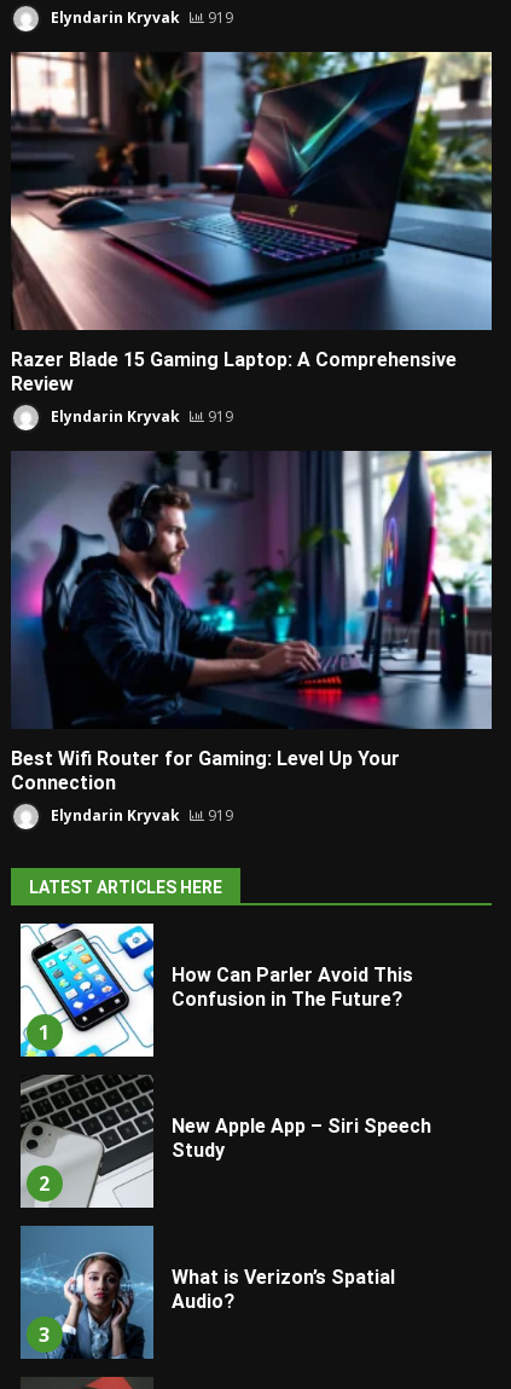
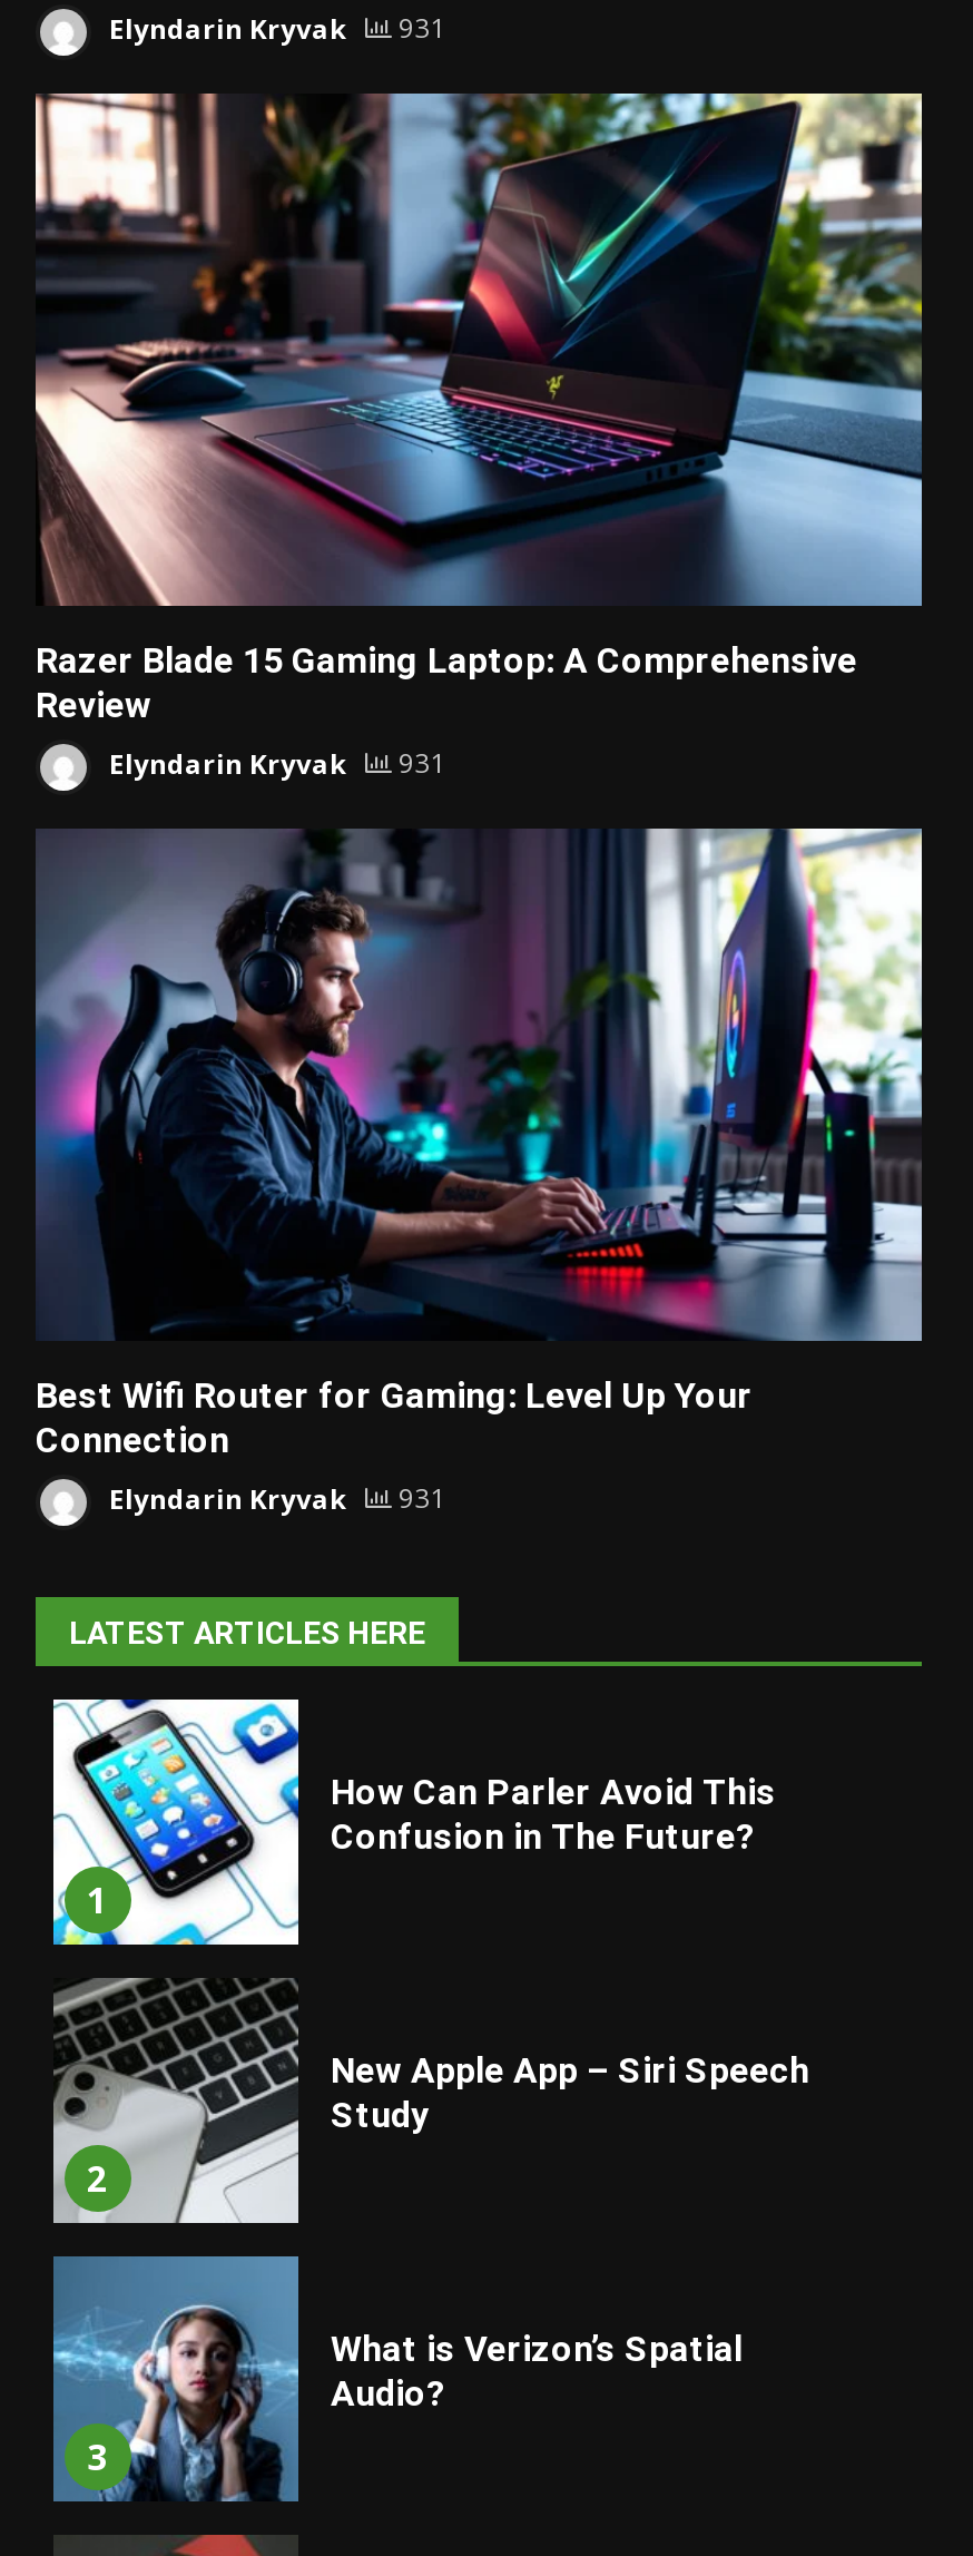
[47,7,233,28] Elyndarin Kryvak 919 -> [102,10,445,48] Elyndarin Kryvak 931
[47,406,233,427] Elyndarin Kryvak 919 -> [102,745,445,783] Elyndarin Kryvak 931
[47,805,233,826] Elyndarin Kryvak 919 -> [102,1480,445,1518] Elyndarin Kryvak 931

